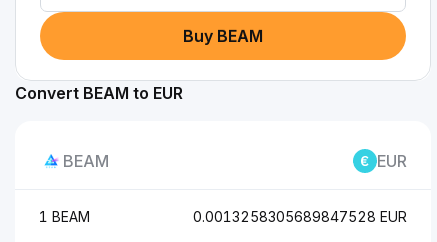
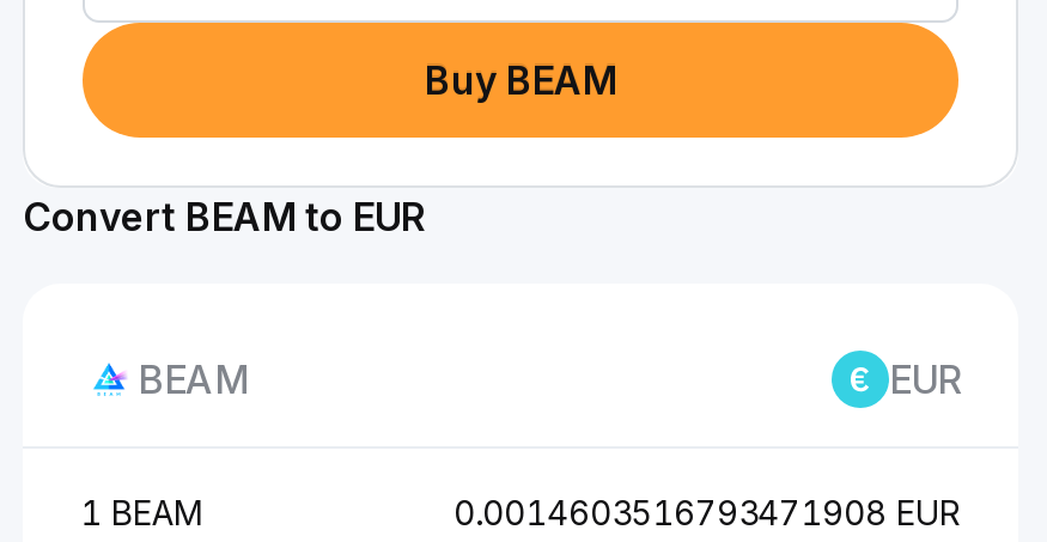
[193,208,407,225] 0.0013258305689847528 EUR -> [454,492,961,532] 0.0014603516793471908 EUR

